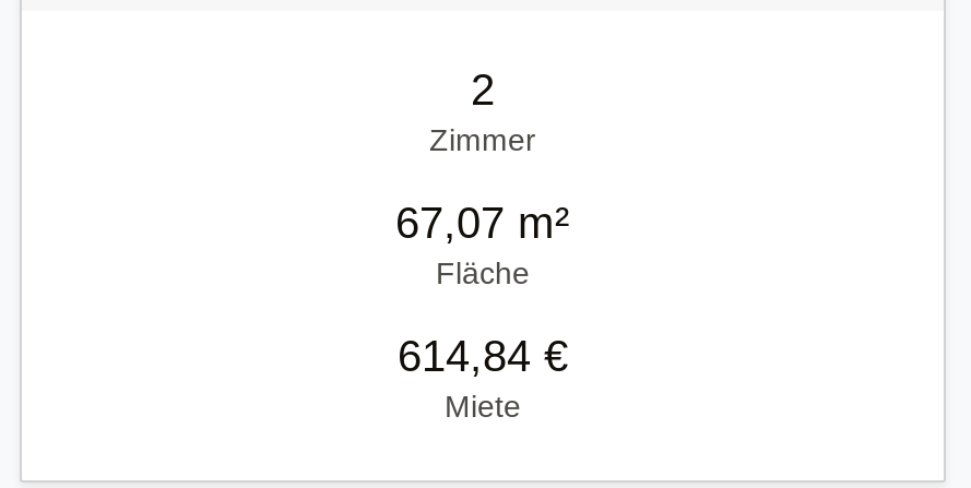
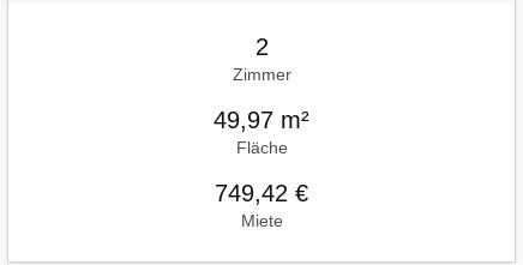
[395,199,570,247] 67,07 m² -> [214,106,309,133] 49,97 m²
[398,333,568,381] 614,84 € -> [215,180,308,206] 749,42 €

